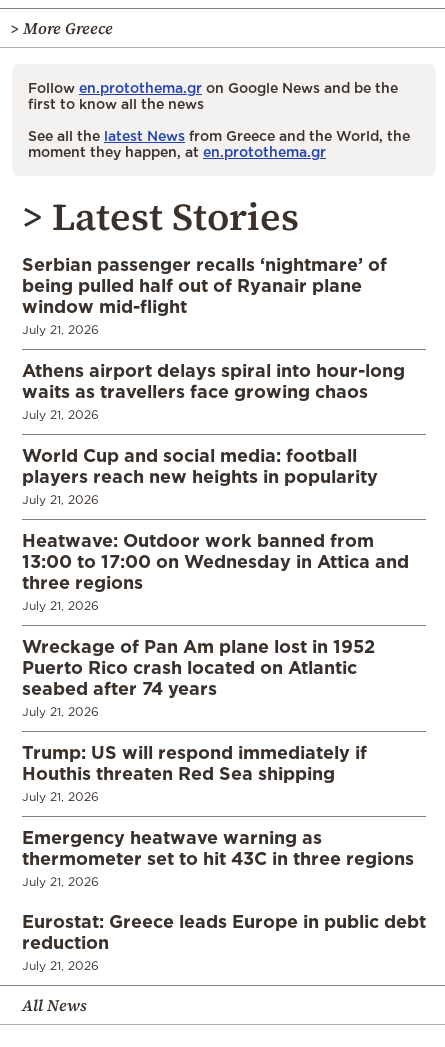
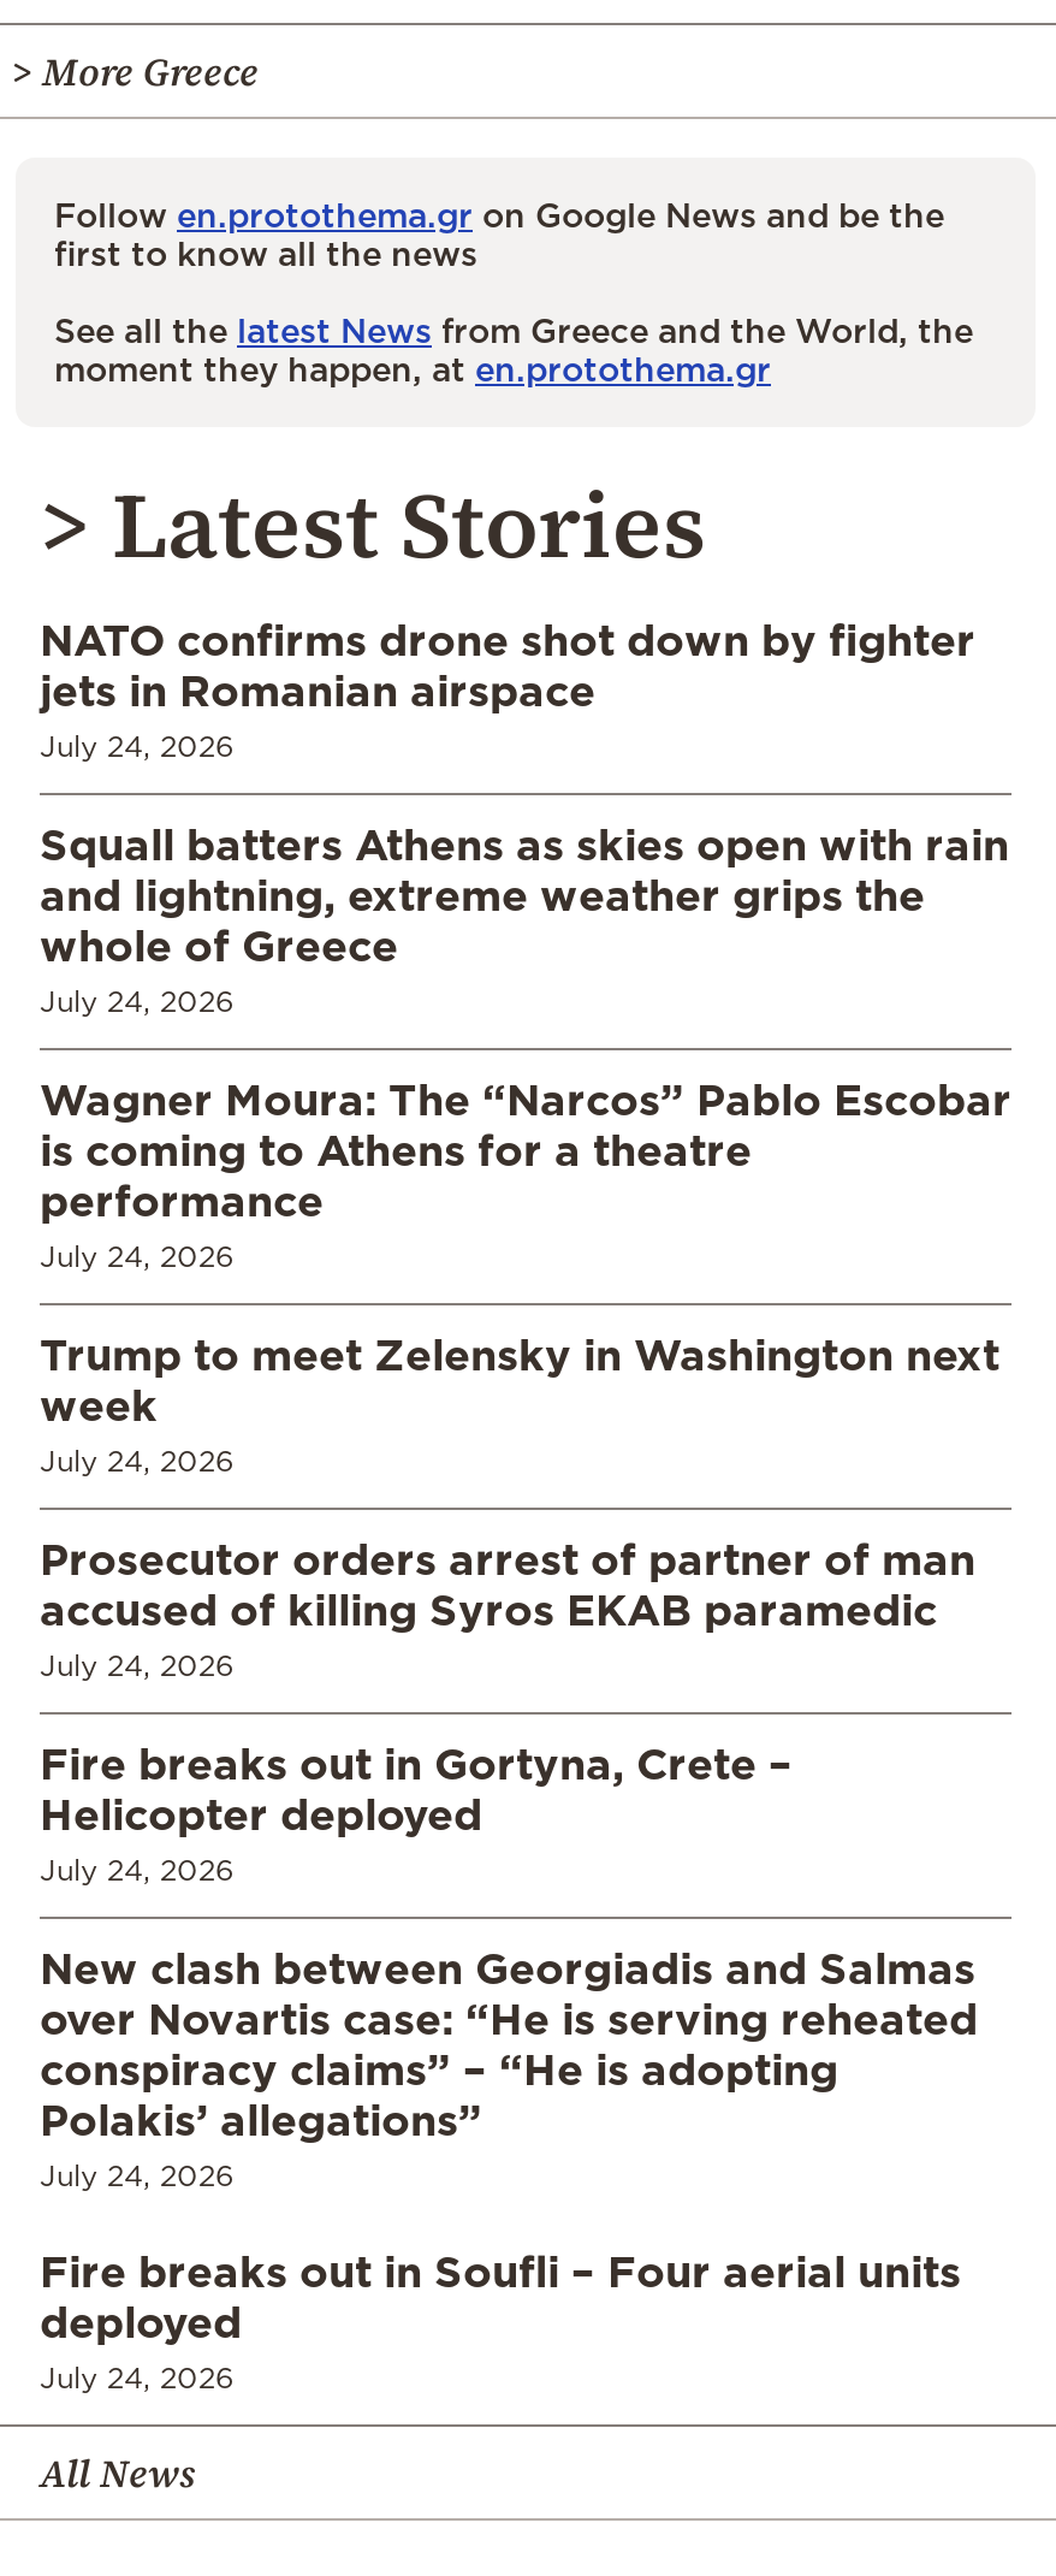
[22,254,387,336] Serbian passenger recalls ‘nightmare’ of | being pulled half out of Ryanair plane | window mid-flight | July 21, 2026 -> [40,615,975,762] NATO confirms drone shot down by fighter | jets in Romanian airspace | July 24, 2026
[22,360,405,421] Athens airport delays spiral into hour-long | waits as travellers face growing chaos | July 21, 2026 -> [40,820,1009,1017] Squall batters Athens as skies open with rain | and lightning, extreme weather grips the | whole of Greece | July 24, 2026
[22,445,378,506] World Cup and social media: football | players reach new heights in popularity | July 21, 2026 -> [40,1075,1011,1272] Wagner Moura: The “Narcos” Pablo Escobar | is coming to Athens for a theatre | performance | July 24, 2026
[22,530,409,612] Heatwave: Outdoor work banned from | 13:00 to 17:00 on Wednesday in Attica and | three regions | July 21, 2026 -> [40,1330,999,1477] Trump to meet Zelensky in Washington next | week | July 24, 2026
[22,636,375,718] Wreckage of Pan Am plane lost in 1952 | Puerto Rico crash located on Atlantic | seabed after 74 years | July 21, 2026 -> [40,1534,975,1681] Prosecutor orders arrest of partner of man | accused of killing Syros EKAB paramedic | July 24, 2026
[22,742,367,803] Trump: US will respond immediately if | Houthis threaten Red Sea shipping | July 21, 2026 -> [40,1739,793,1886] Fire breaks out in Gortyna, Crete – | Helicopter deployed | July 24, 2026
[22,827,414,888] Emergency heatwave warning as | thermometer set to hit 43C in three regions | July 21, 2026 -> [40,1943,978,2191] New clash between Georgiadis and Salmas | over Novartis case: “He is serving reheated | conspiracy claims” – “He is adopting | Polakis’ allegations” | July 24, 2026
[22,911,426,972] Eurostat: Greece leads Europe in public debt | reduction | July 21, 2026 -> [40,2247,961,2393] Fire breaks out in Soufli – Four aerial units | deployed | July 24, 2026

